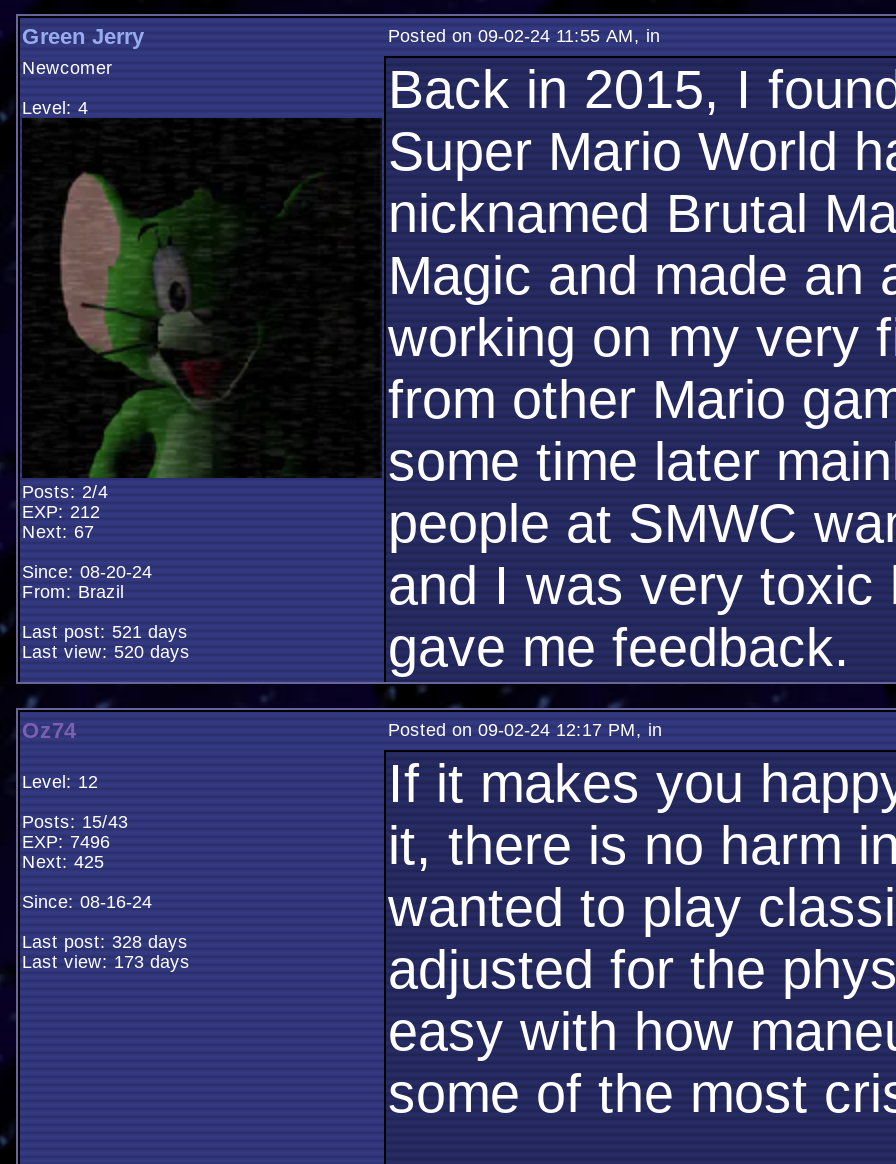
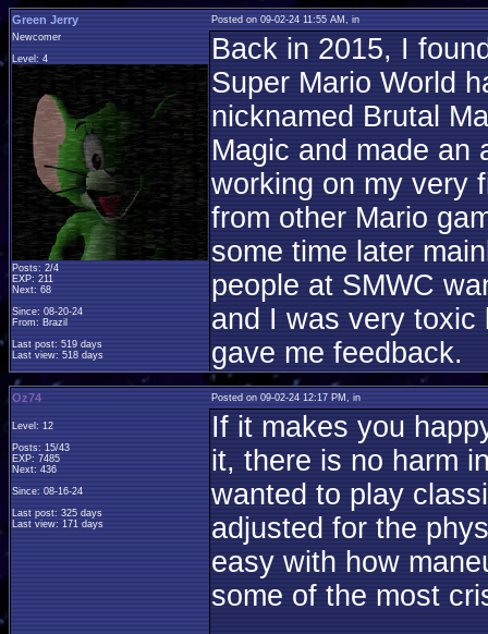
[22,502,100,522] EXP: 212 -> [12,273,53,284] EXP: 211
[22,522,94,542] Next: 67 -> [12,284,51,295] Next: 68
[22,622,188,642] Last post: 521 days -> [12,339,102,350] Last post: 519 days
[22,642,190,662] Last view: 520 days -> [12,350,103,361] Last view: 518 days
[22,832,110,852] EXP: 7496 -> [12,453,60,464] EXP: 7485
[22,852,104,872] Next: 425 -> [12,464,57,475] Next: 436
[22,932,188,952] Last post: 328 days -> [12,508,102,519] Last post: 325 days
[22,952,190,972] Last view: 173 days -> [12,519,103,529] Last view: 171 days

